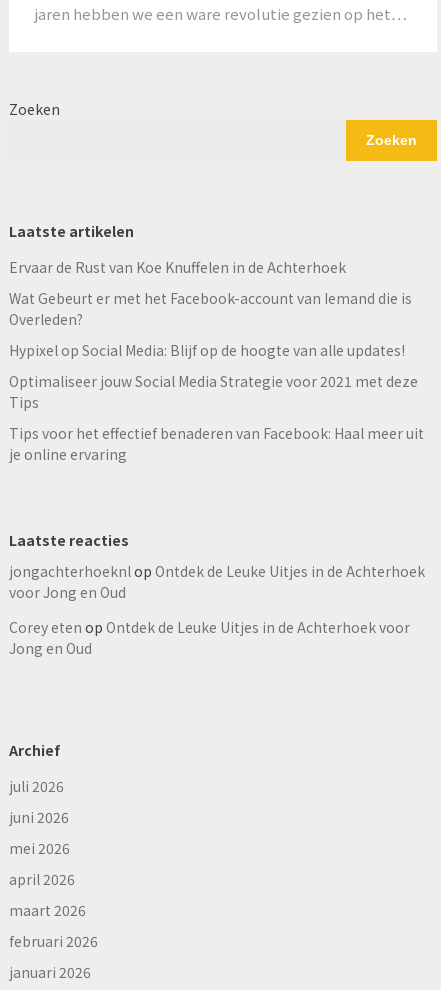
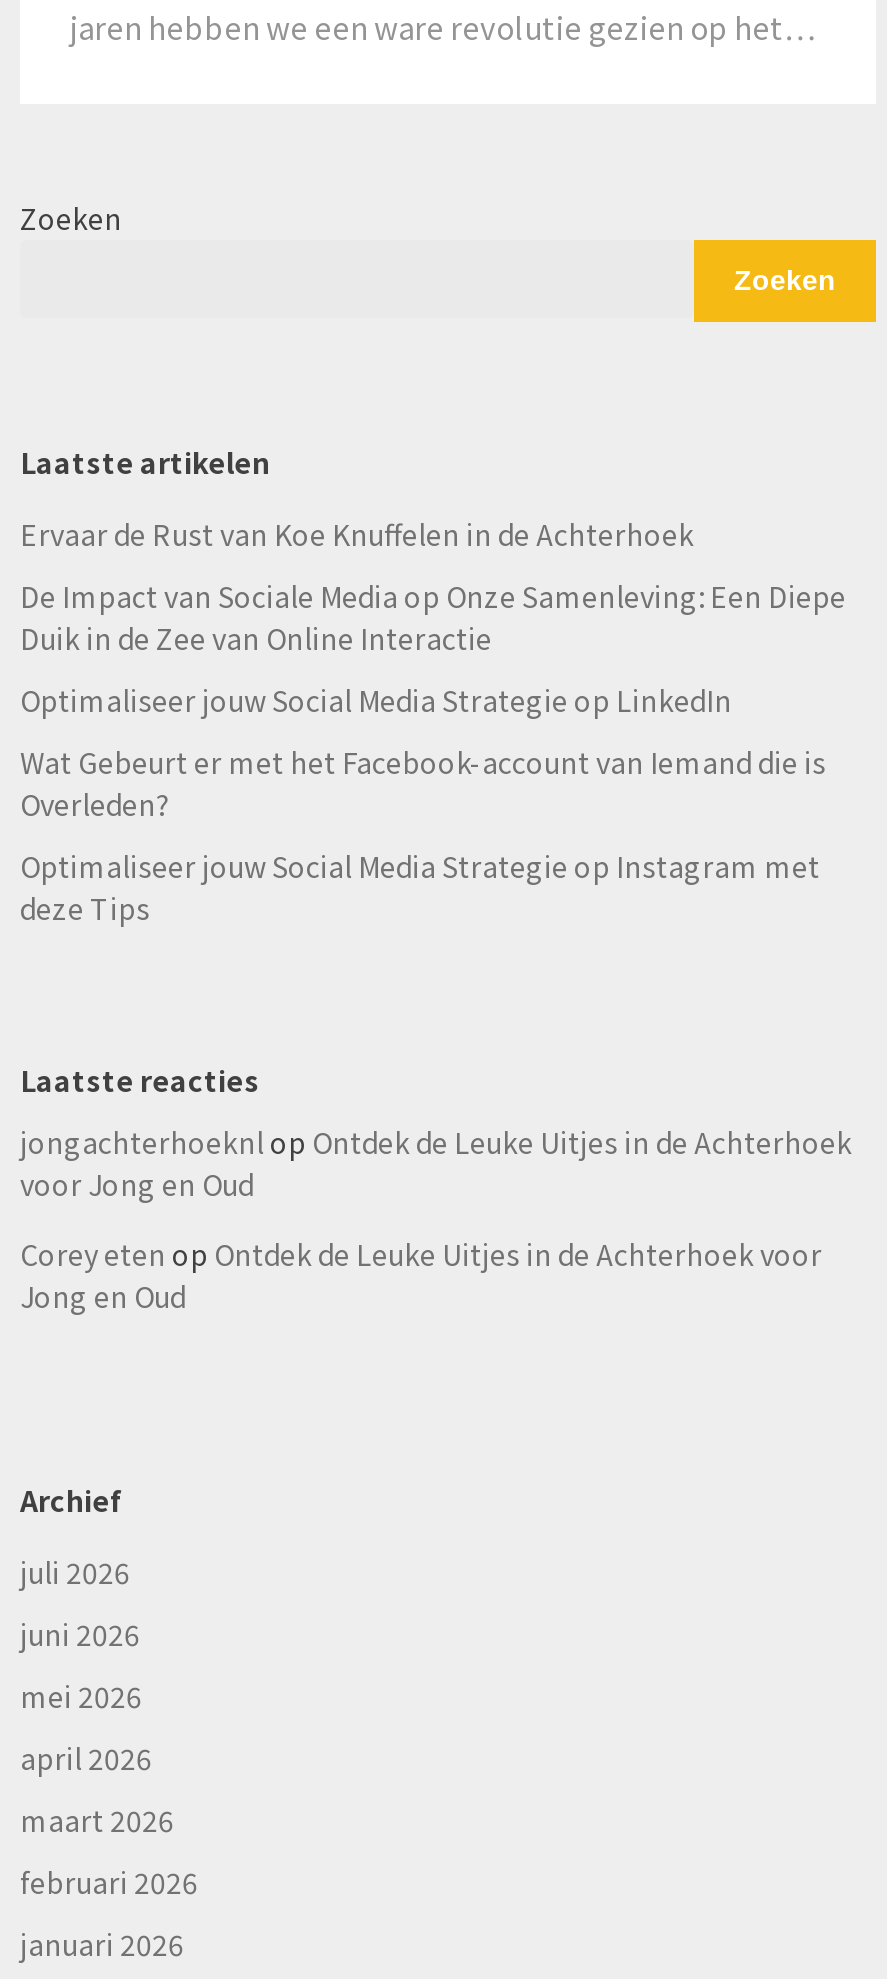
none -> [20,577,846,721] De Impact van Sociale Media op Onze Samenleving: Een Diepe | Duik in de Zee van Online Interactie | Optimaliseer jouw Social Media Strategie op LinkedIn
moved [9,288,412,329] -> [20,743,826,825]: Wat Gebeurt er met het Facebook-account van Iemand die is | Overleden?
[9,340,424,464] Hypixel op Social Media: Blijf op de hoogte van alle updates! | Optimaliseer jouw Social Media Strategie voor 2021 met deze | Tips | Tips voor het effectief benaderen van Facebook: Haal meer uit | je online ervaring -> [20,847,820,929] Optimaliseer jouw Social Media Strategie op Instagram met | deze Tips

